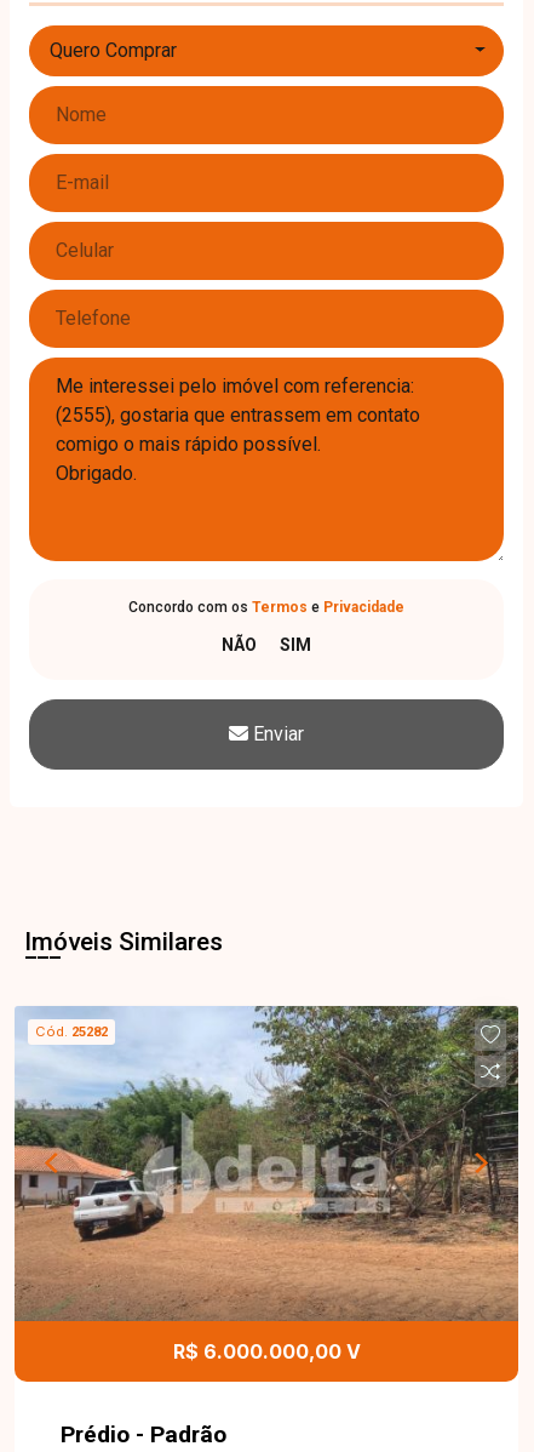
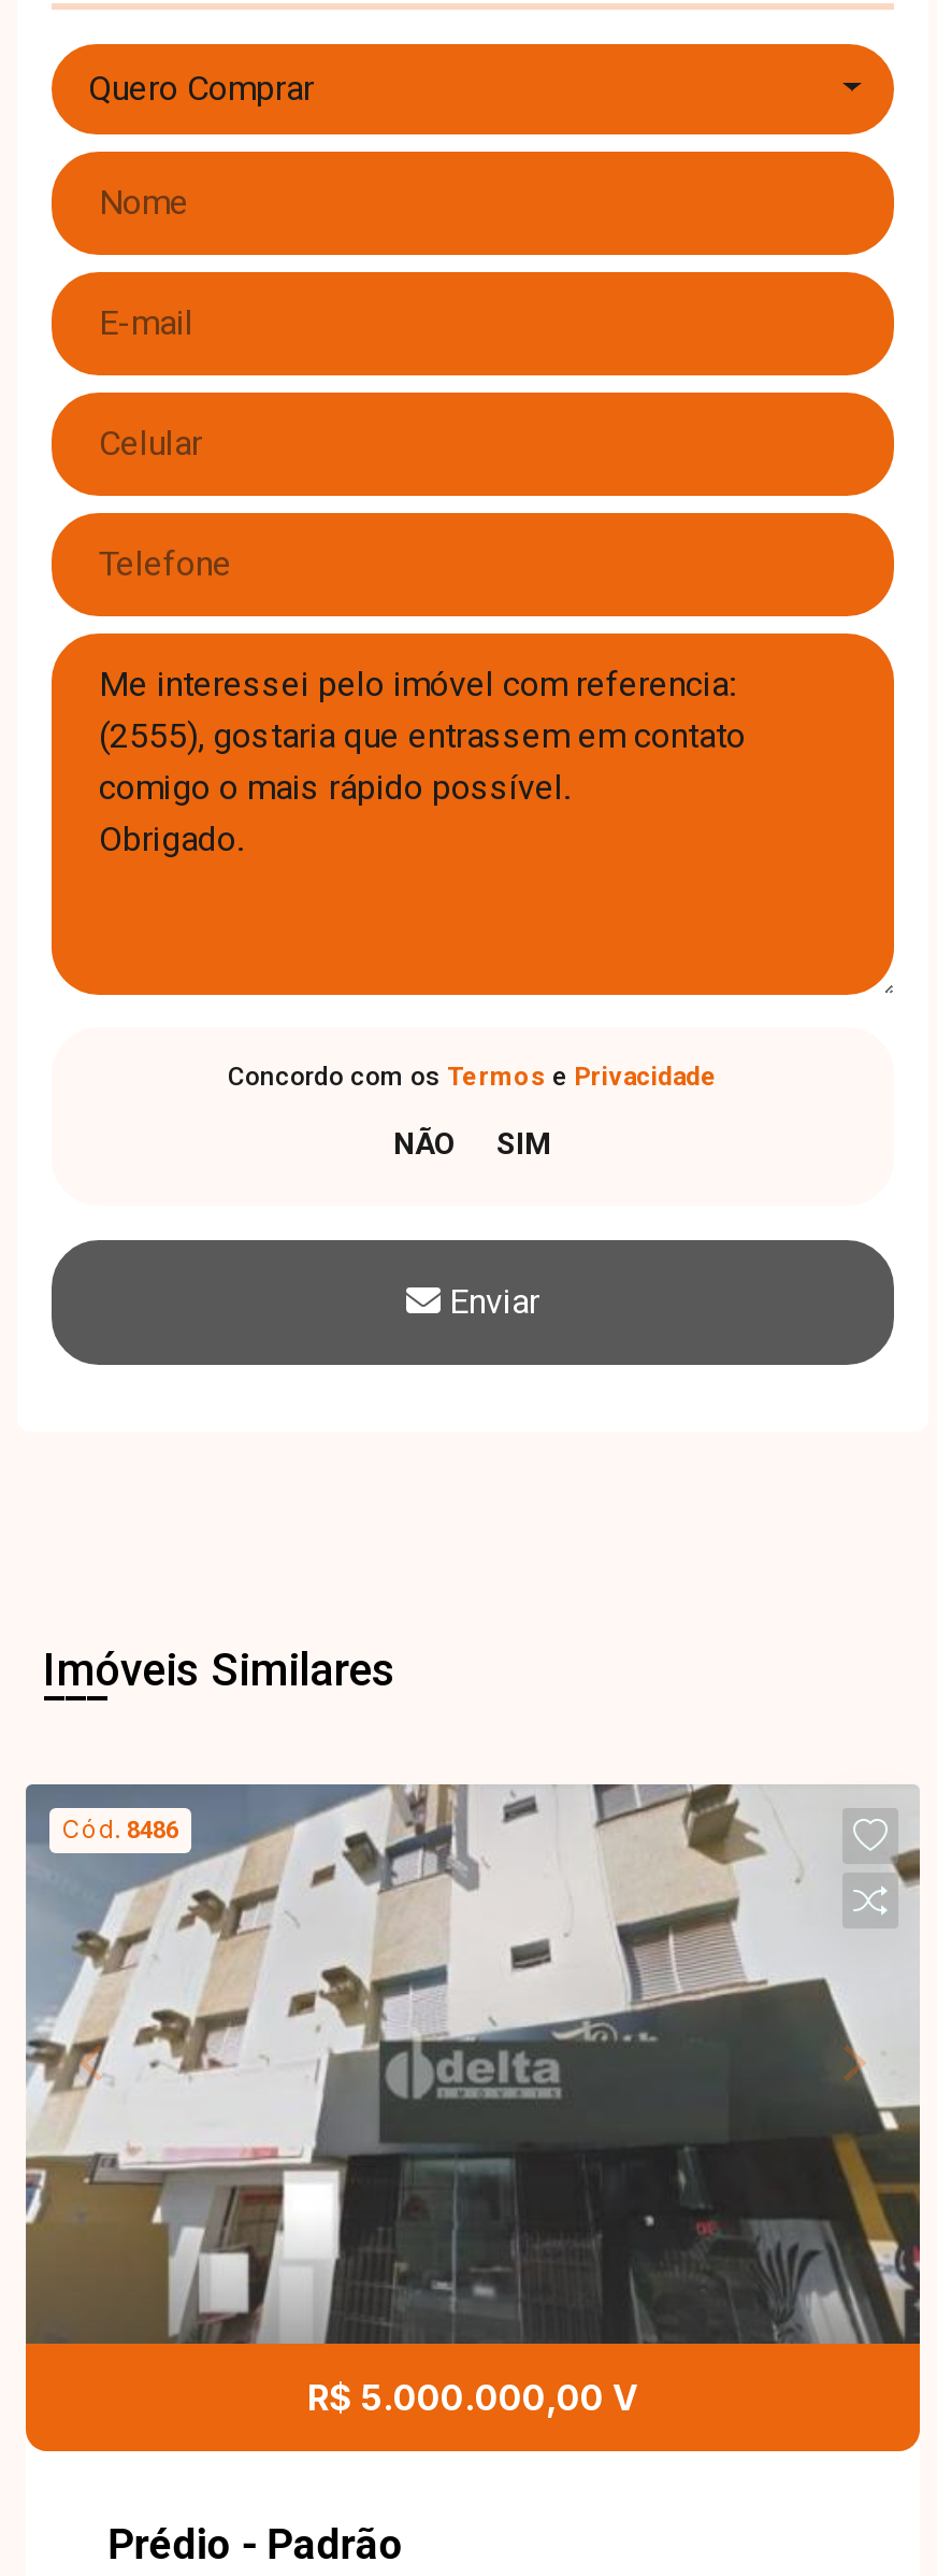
[13,1005,519,1321] [image] | Cód. 25282 -> [26,1782,922,2346] [image] | Cód. 8486
[173,1339,360,1363] R$ 6.000.000,00 V -> [307,2375,638,2418] R$ 5.000.000,00 V

